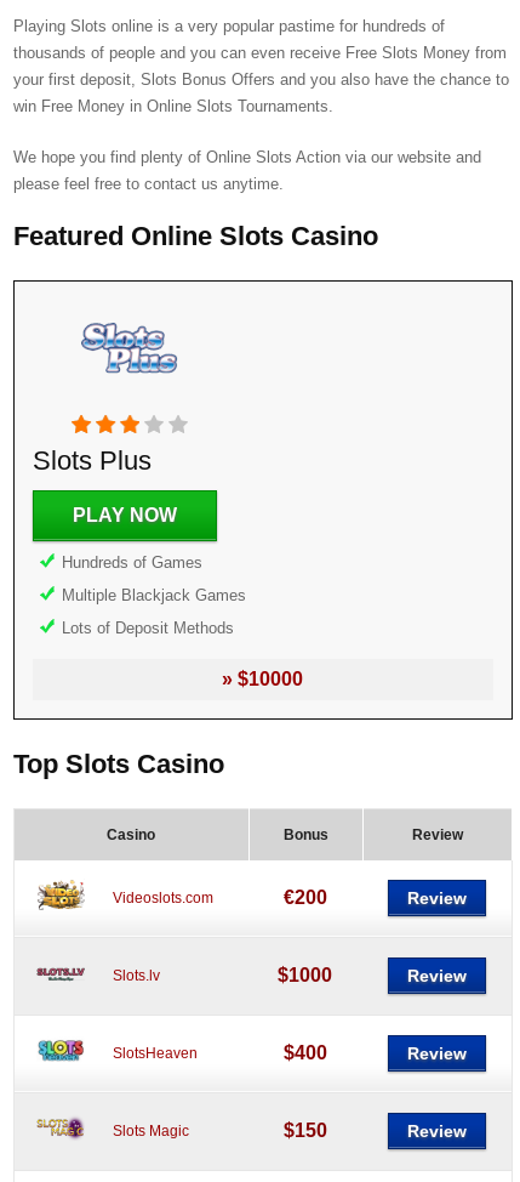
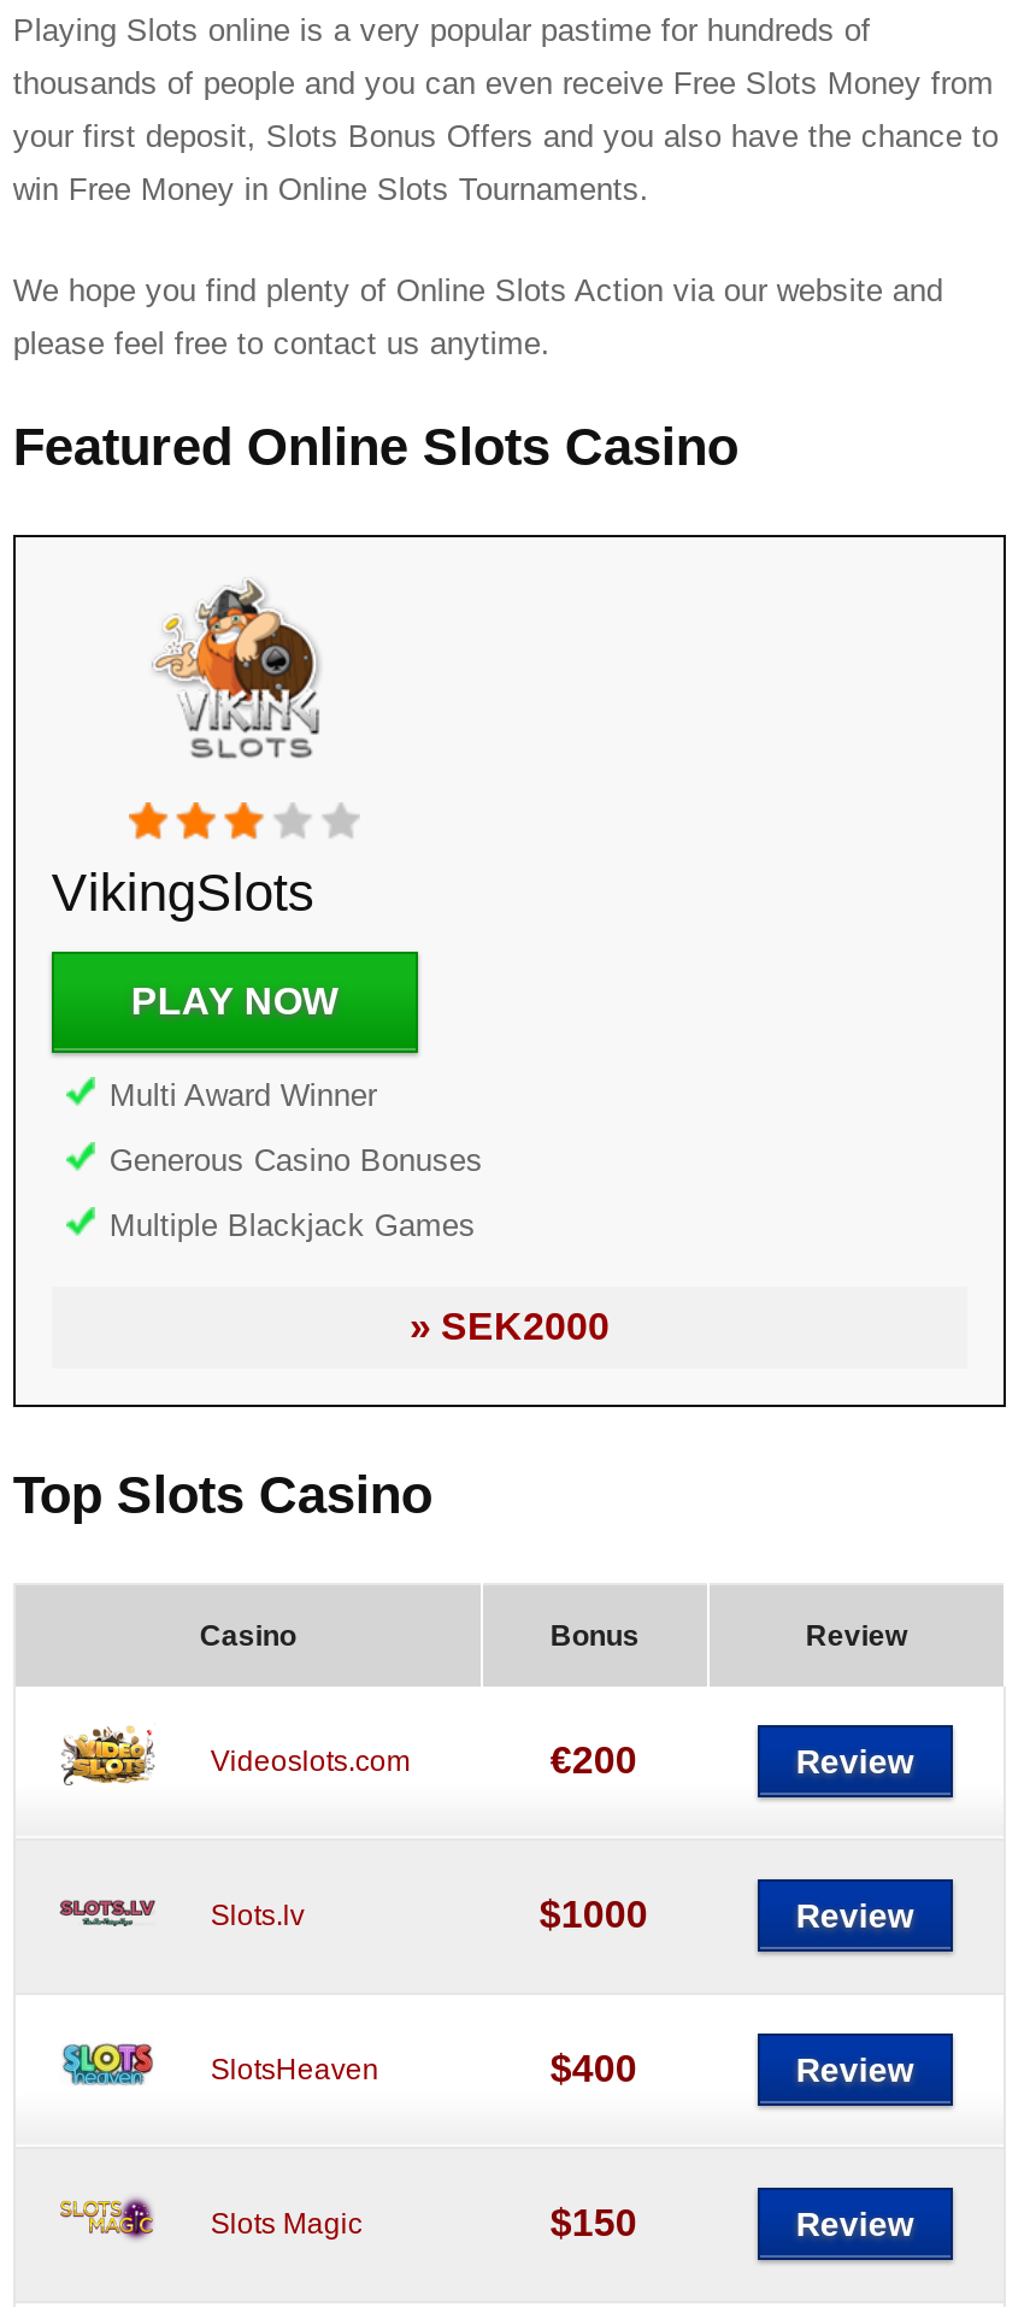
[80,305,178,392] [image] -> [151,581,339,759] [image]
[33,445,151,476] Slots Plus -> [52,863,314,923] VikingSlots
[62,553,202,572] Hundreds of Games -> [109,1077,483,1178] Multi Award Winner | Generous Casino Bonuses
moved [62,586,246,604] -> [109,1207,476,1243]: Multiple Blackjack Games
[62,619,304,689] Lots of Deposit Methods | » $10000 -> [410,1306,610,1347] » SEK2000

